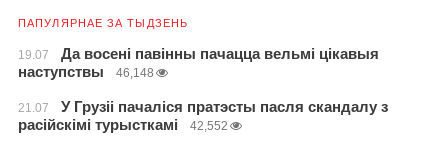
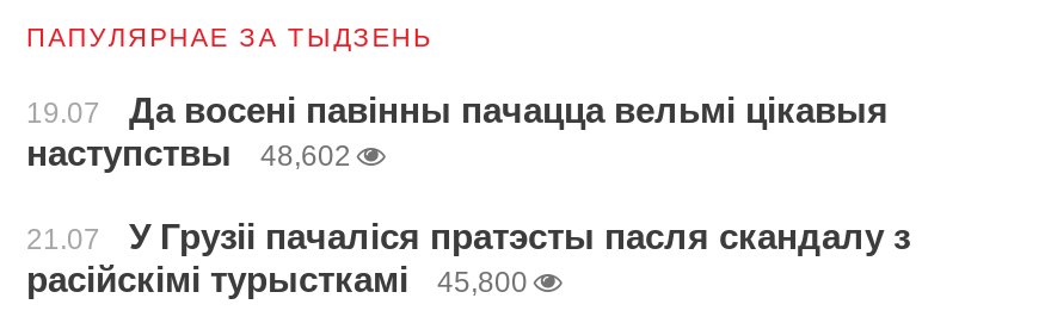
[18,63,154,80] наступствы 46,148 -> [26,132,351,173] наступствы 48,602
[18,116,228,133] расійскімі турысткамі 42,552 -> [26,259,528,299] расійскімі турысткамі 45,800

